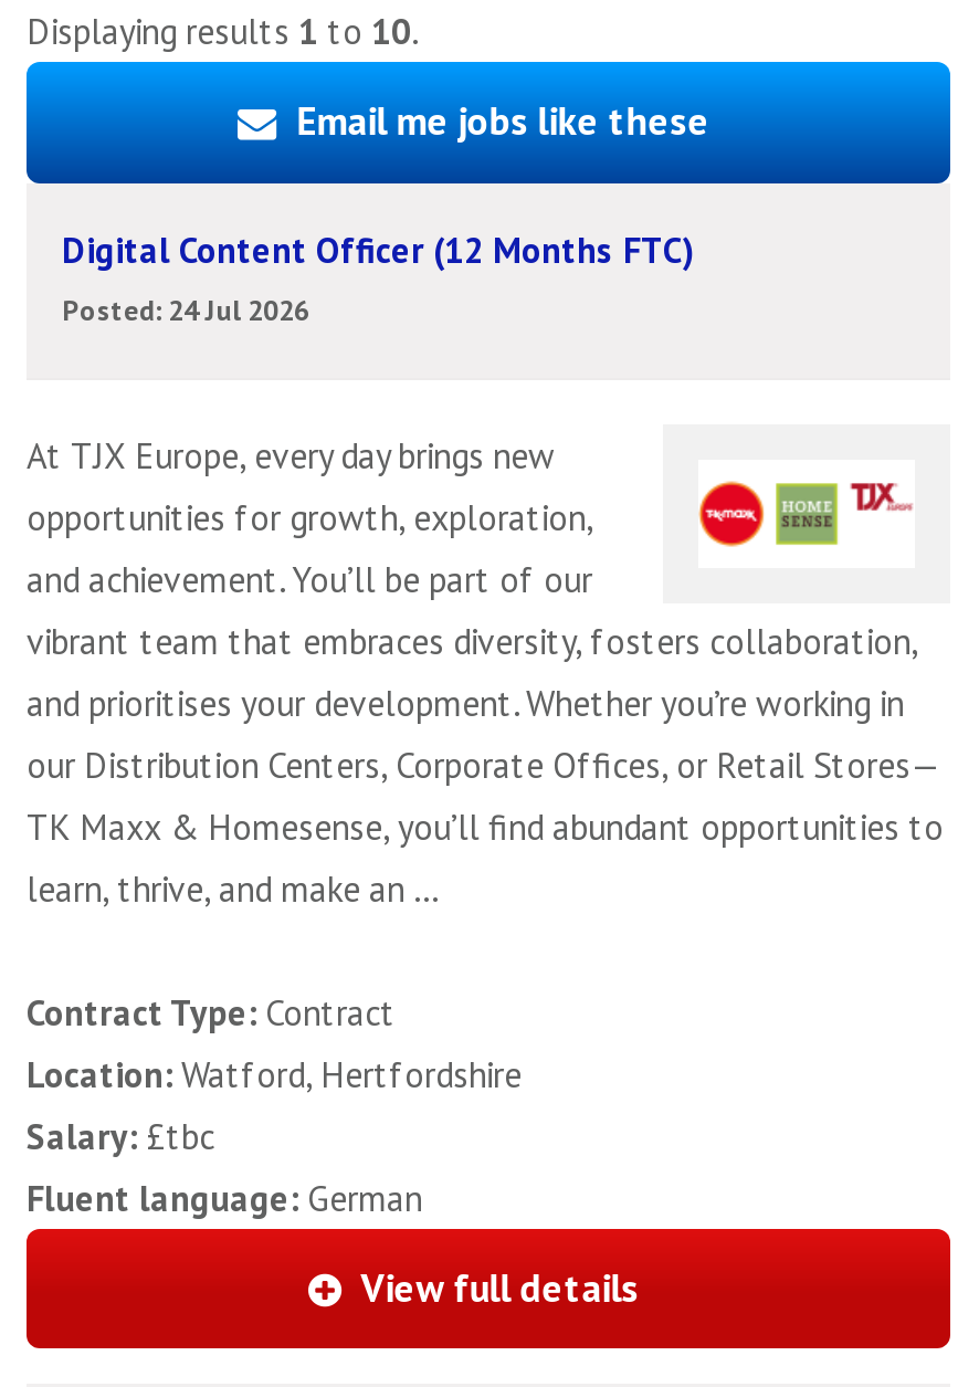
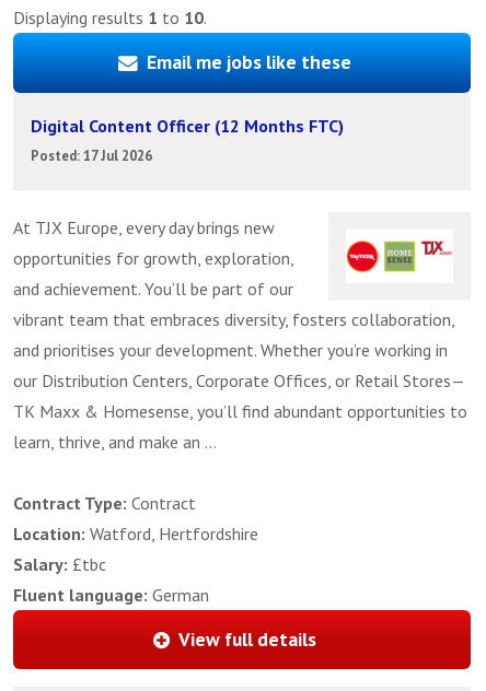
[62,291,309,329] Posted: 24 Jul 2026 -> [31,146,152,165] Posted: 17 Jul 2026

